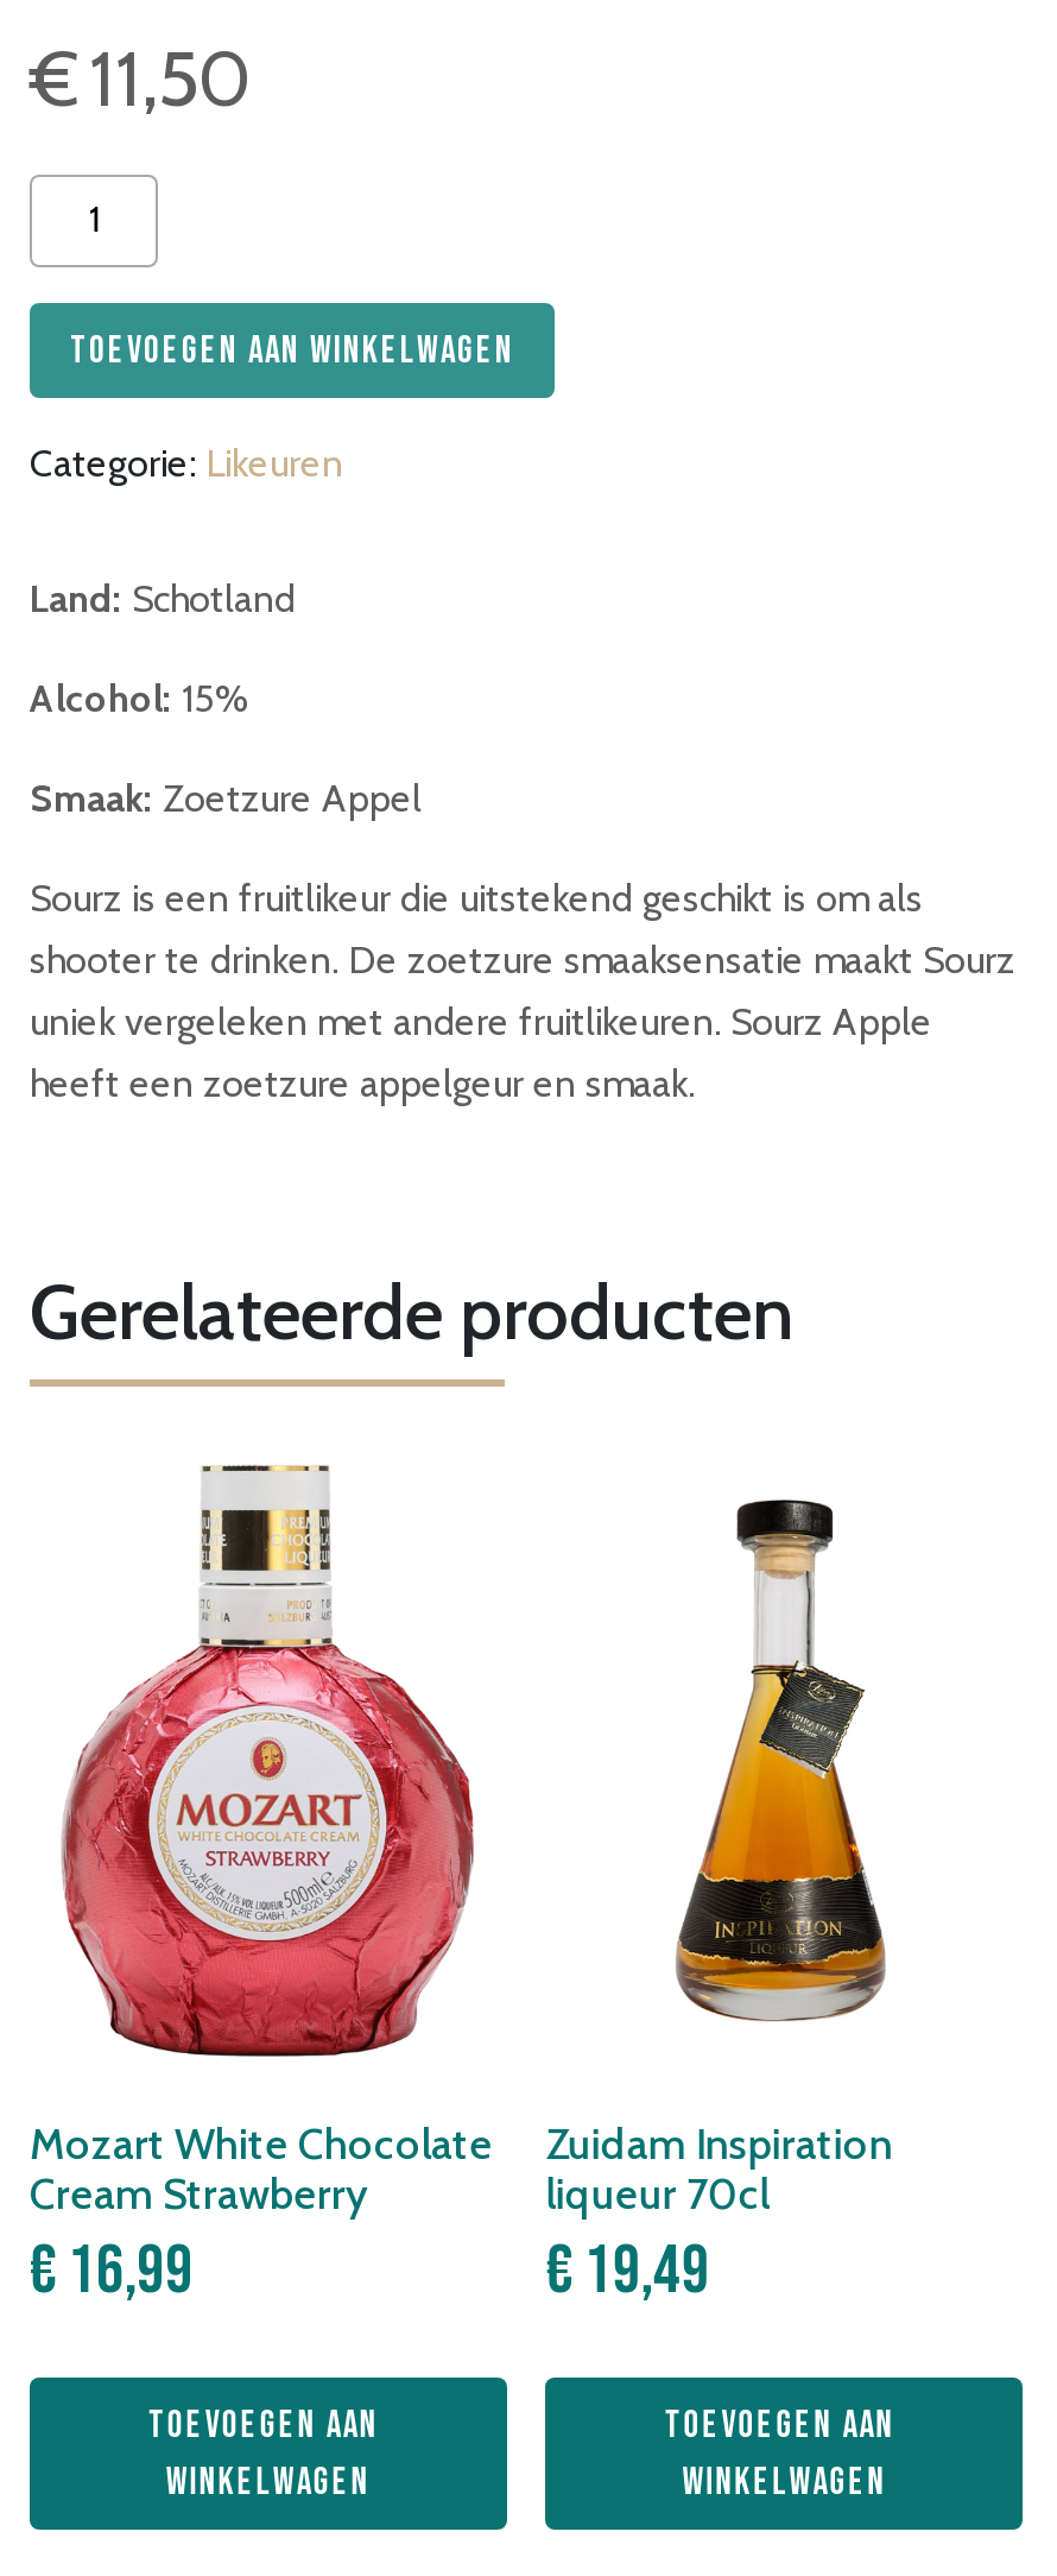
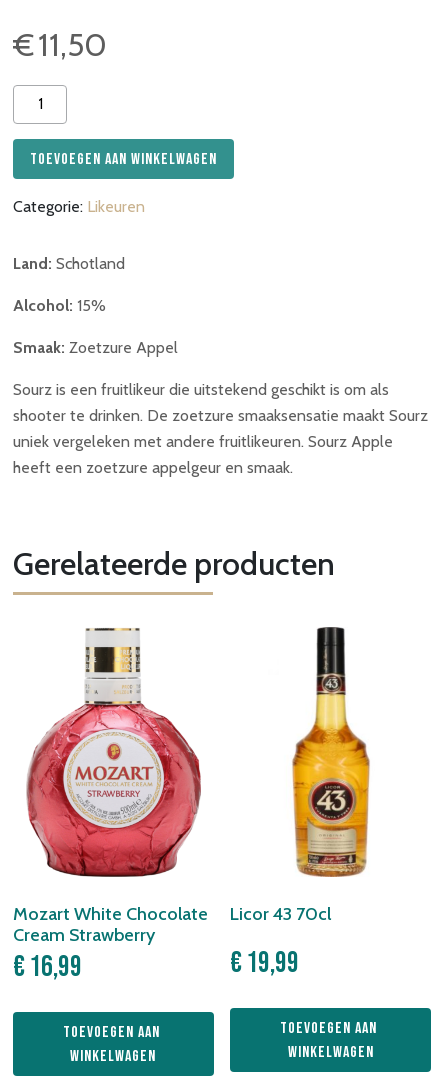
[546,1463,893,2314] [image] | Zuidam Inspiration | liqueur 70cl | € 19,49 -> [230,626,373,981] [image] | Licor 43 70cl | € 19,99

